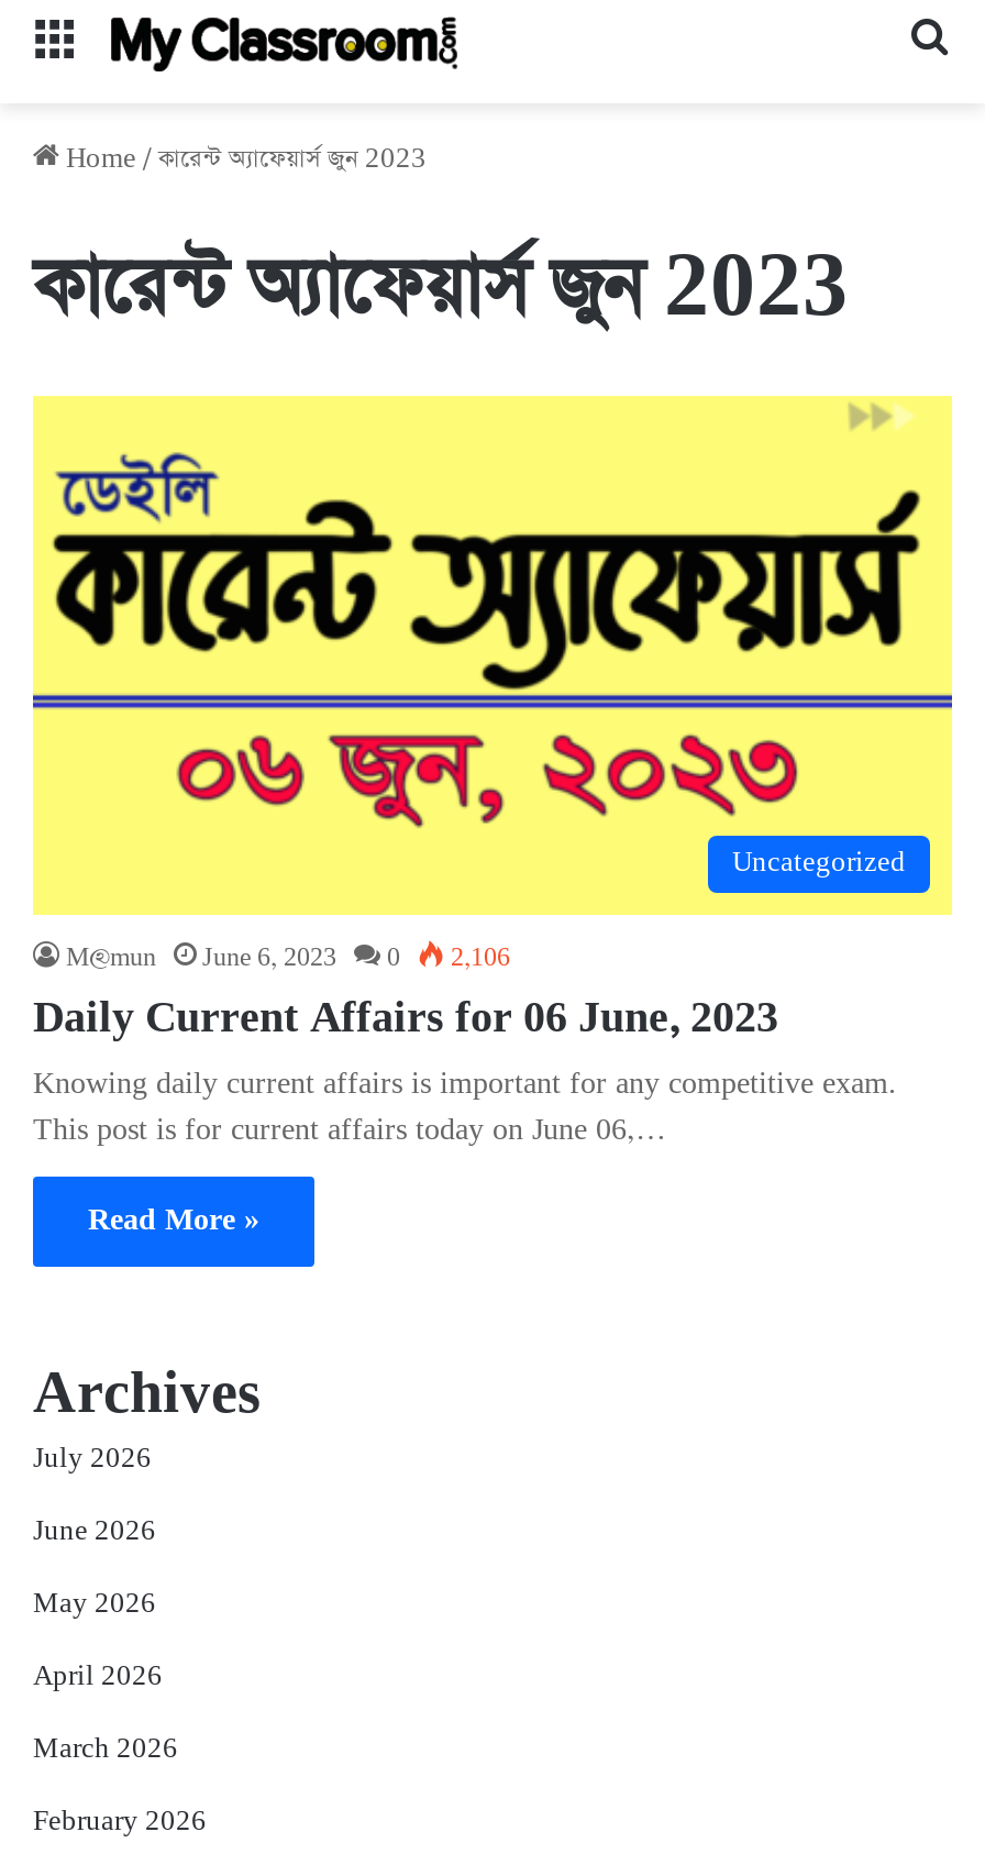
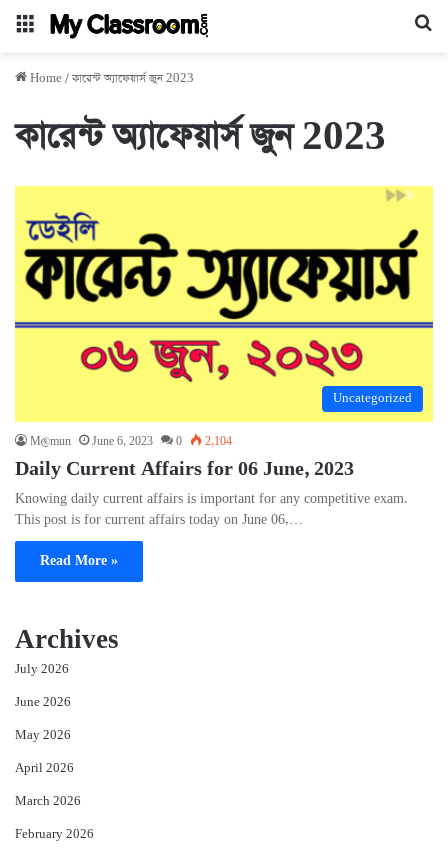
[66,943,510,974] M@mun June 6, 2023 0 2,106 -> [30,435,232,449] M@mun June 6, 2023 0 2,104

